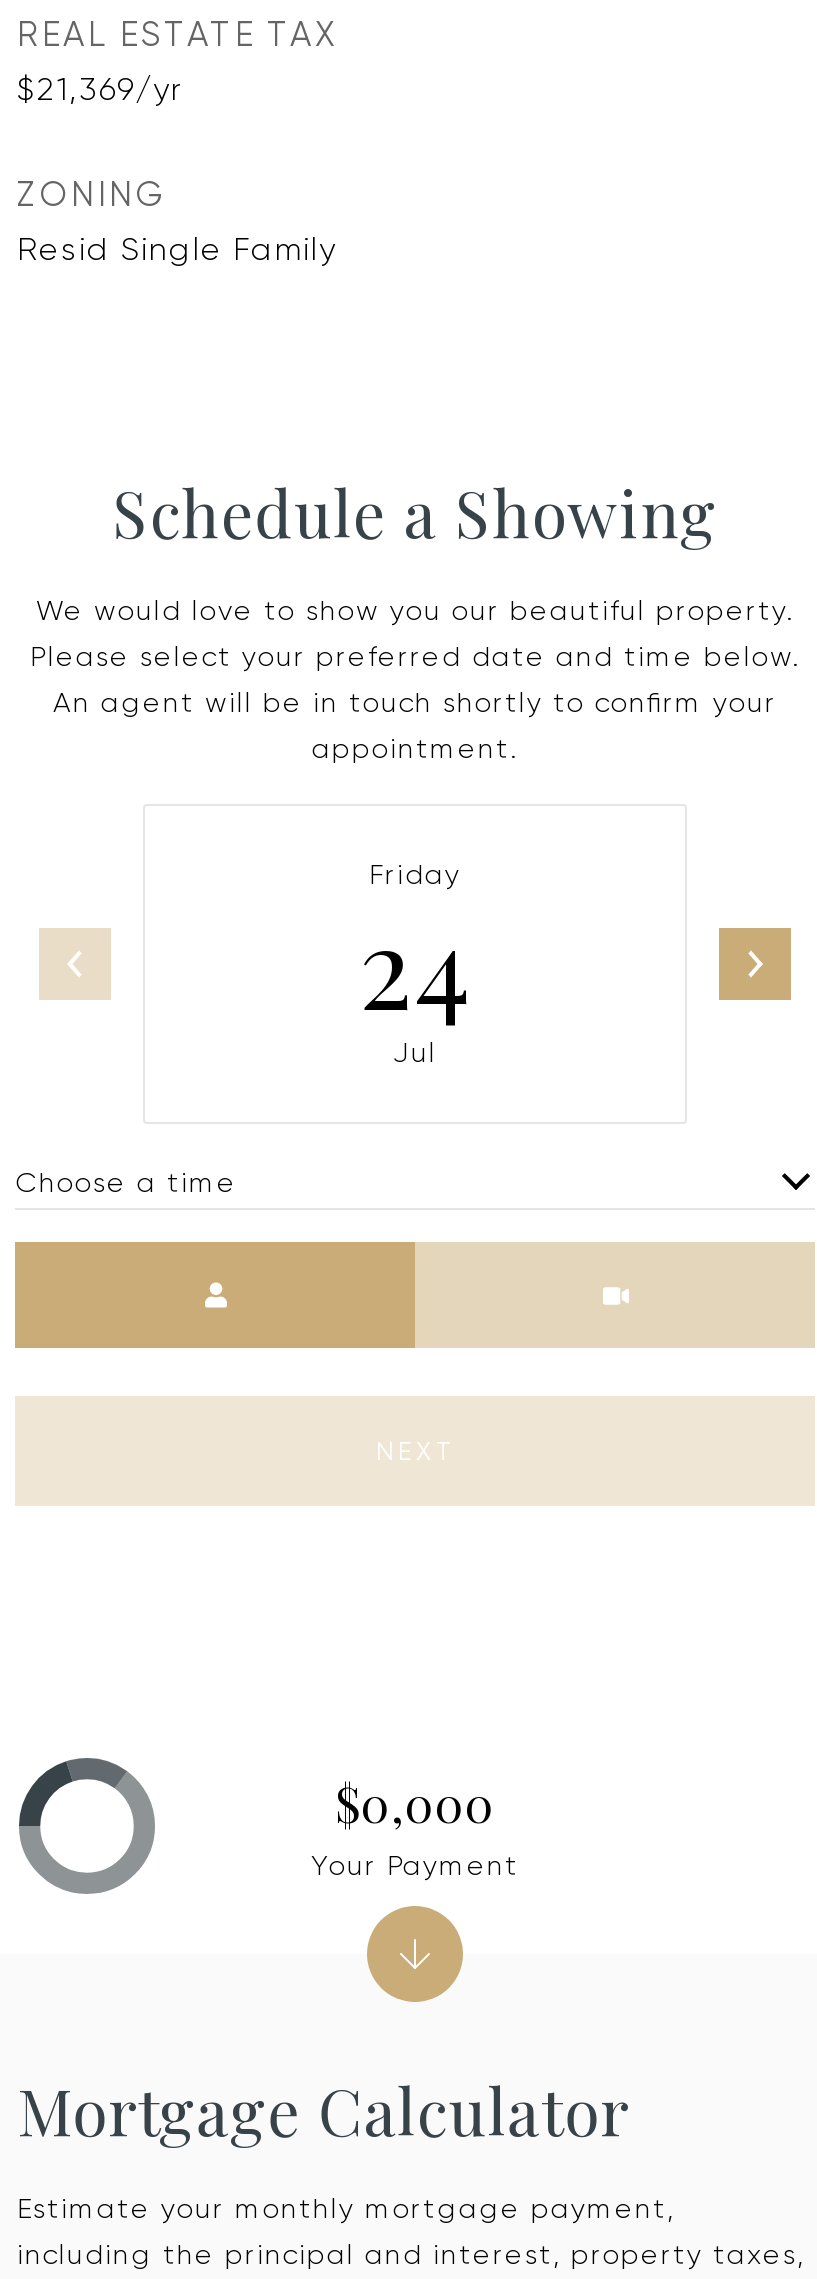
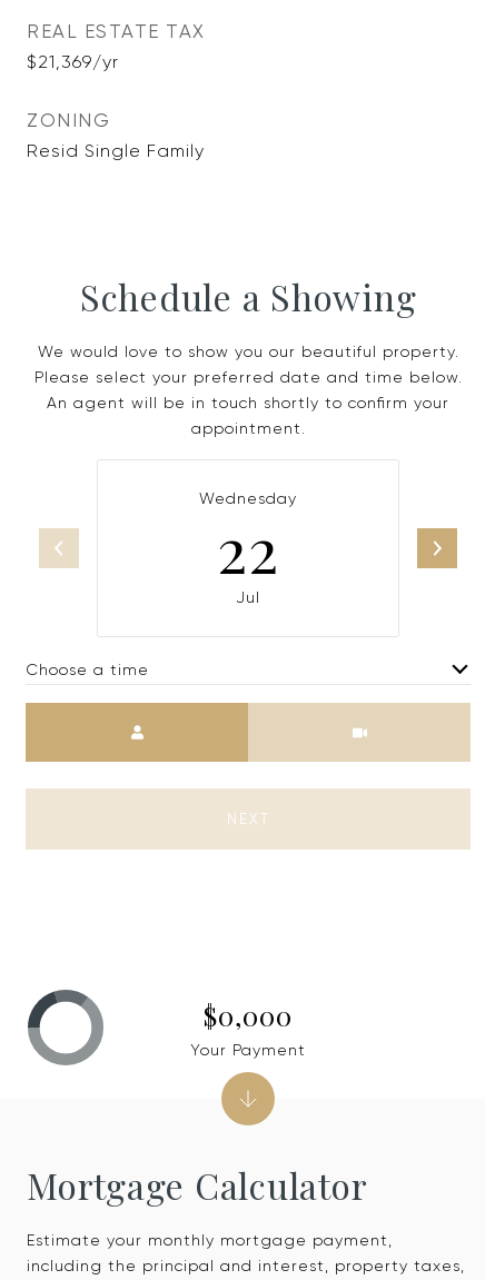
[359,858,471,1038] Friday | 24 -> [199,489,297,589] Wednesday | 22

